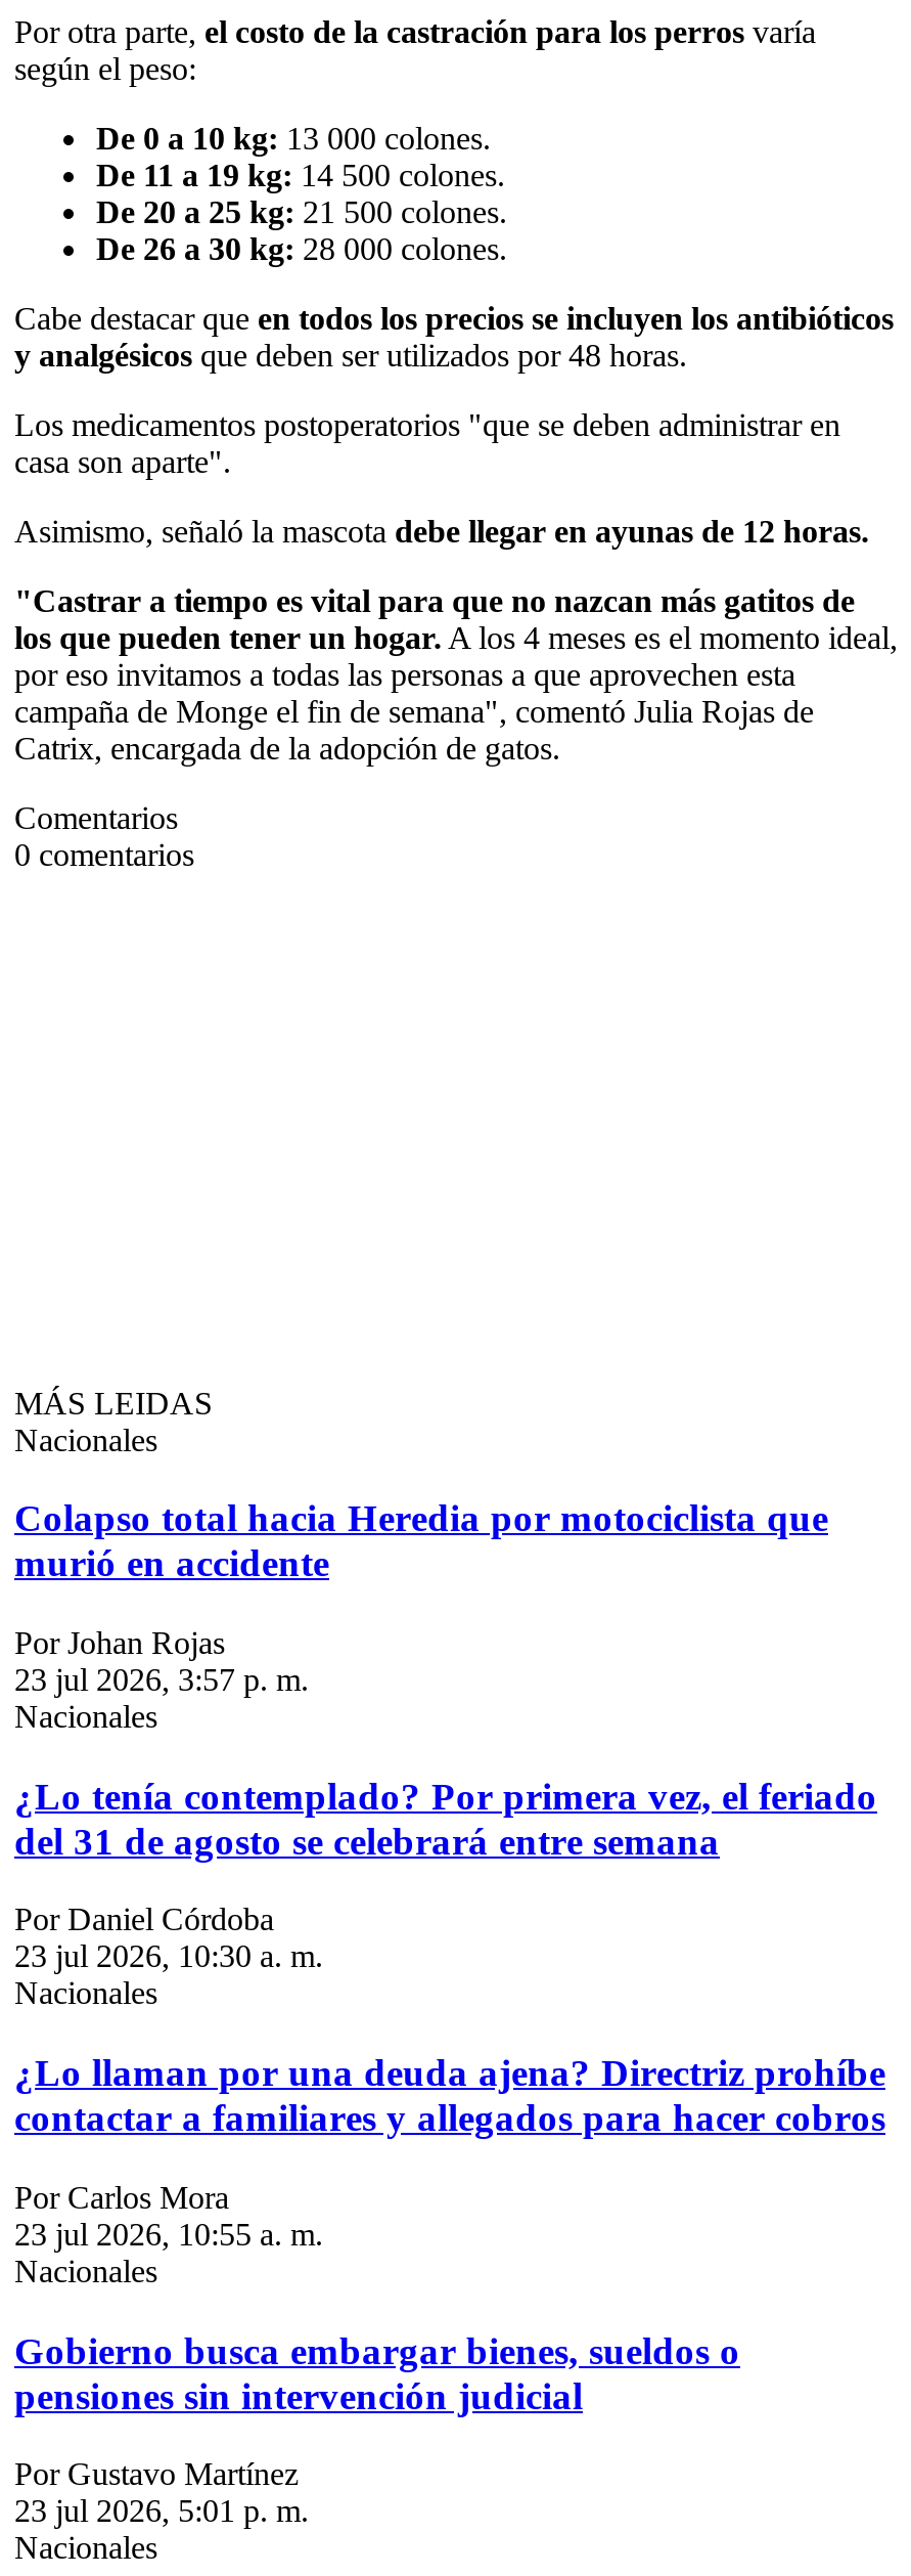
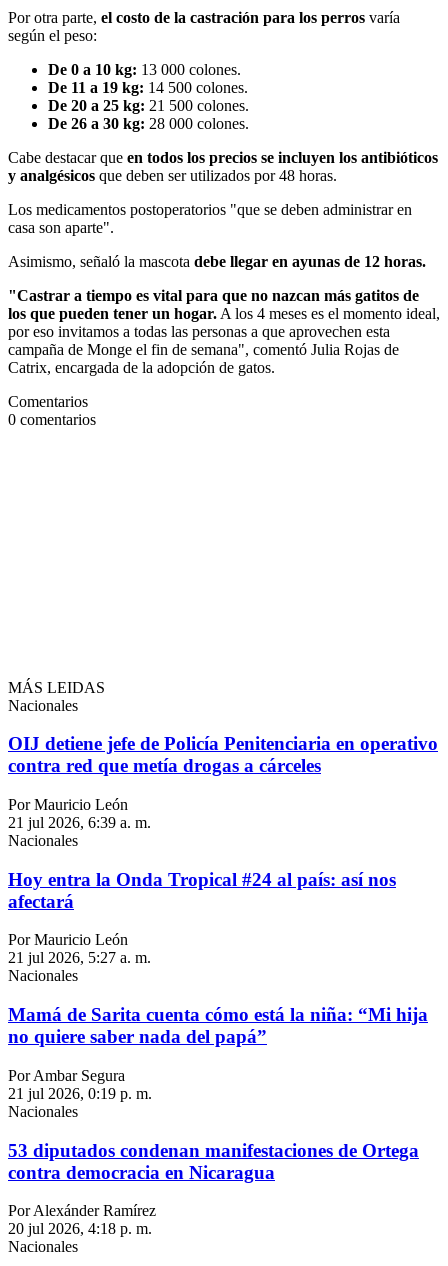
[14,1497,828,1585] Colapso total hacia Heredia por motociclista que | murió en accidente -> [8,733,438,776] OIJ detiene jefe de Policía Penitenciaria en operativo | contra red que metía drogas a cárceles
[14,1625,309,1697] Por Johan Rojas | 23 jul 2026, 3:57 p. m. -> [8,796,151,831] Por Mauricio León | 21 jul 2026, 6:39 a. m.
[14,1774,877,1862] ¿Lo tenía contemplado? Por primera vez, el feriado | del 31 de agosto se celebrará entre semana -> [8,869,396,912] Hoy entra la Onda Tropical #24 al país: así nos | afectará
[14,1902,323,1974] Por Daniel Córdoba | 23 jul 2026, 10:30 a. m. -> [8,931,151,966] Por Mauricio León | 21 jul 2026, 5:27 a. m.
[14,2051,885,2139] ¿Lo llaman por una deuda ajena? Directriz prohíbe | contactar a familiares y allegados para hacer cobros -> [8,1004,428,1047] Mamá de Sarita cuenta cómo está la niña: “Mi hija | no quiere saber nada del papá”
[14,2180,323,2251] Por Carlos Mora | 23 jul 2026, 10:55 a. m. -> [8,1067,152,1102] Por Ambar Segura | 21 jul 2026, 0:19 p. m.
[14,2329,740,2417] Gobierno busca embargar bienes, sueldos o | pensiones sin intervención judicial -> [8,1140,419,1183] 53 diputados condenan manifestaciones de Ortega | contra democracia en Nicaragua
[14,2457,309,2529] Por Gustavo Martínez | 23 jul 2026, 5:01 p. m. -> [8,1202,156,1237] Por Alexánder Ramírez | 20 jul 2026, 4:18 p. m.

